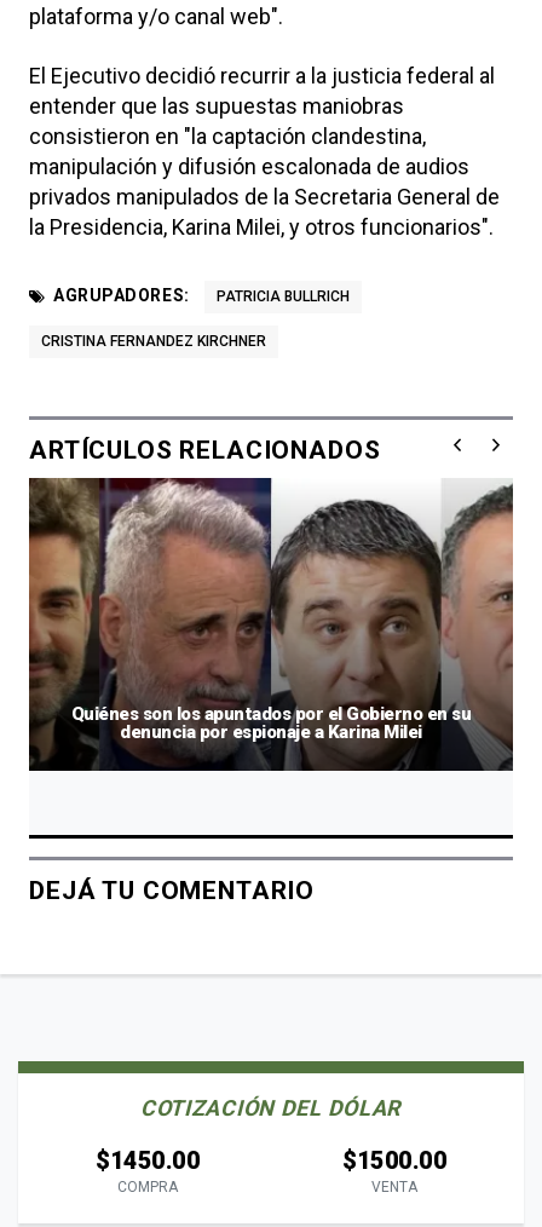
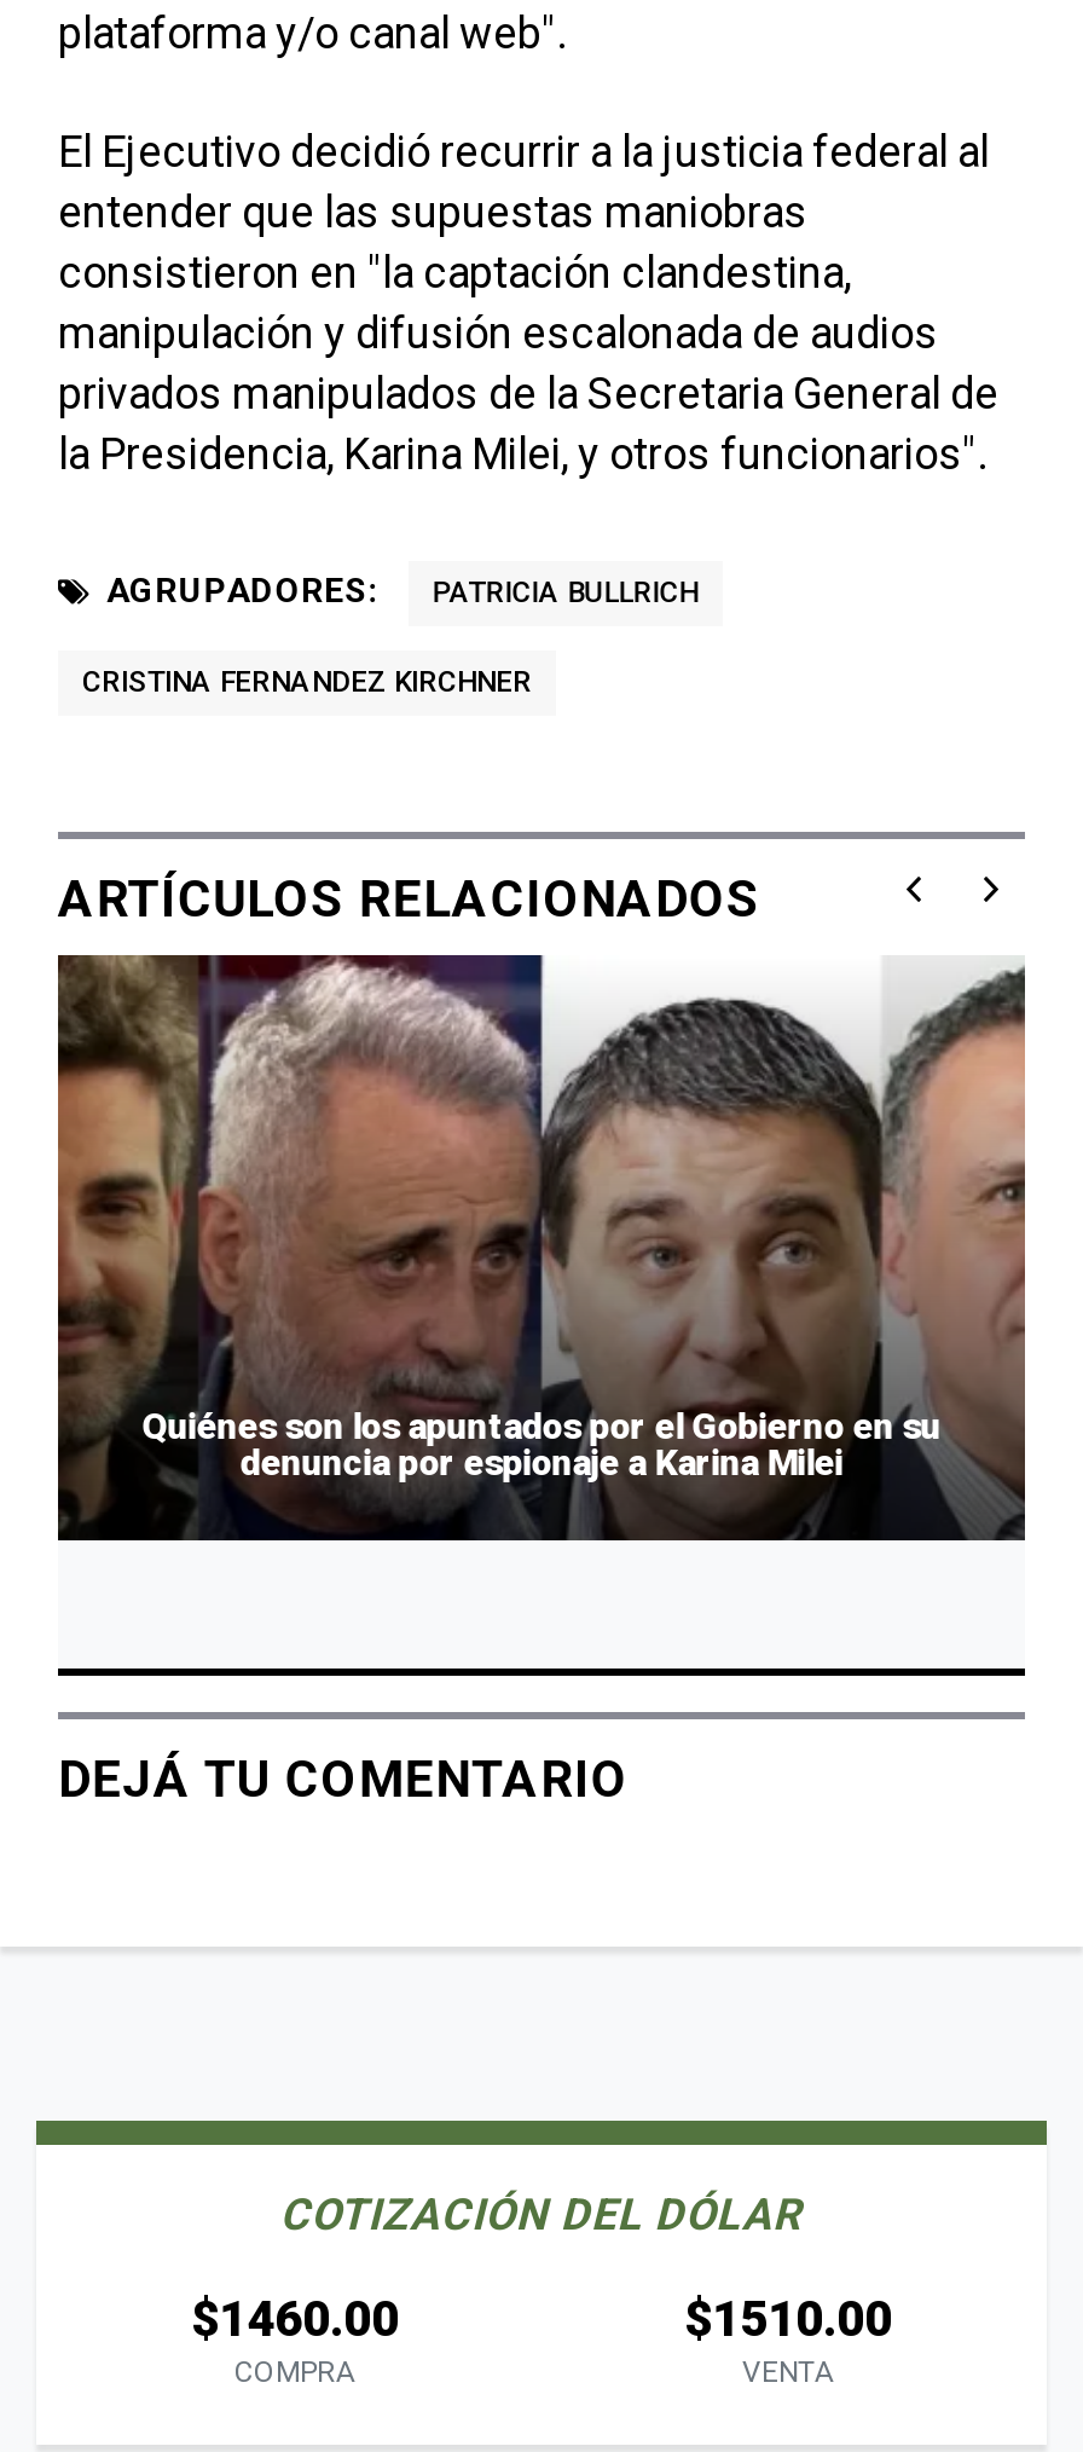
[96,1146,200,1175] $1450.00 -> [191,2290,399,2348] $1460.00
[342,1146,446,1175] $1500.00 -> [684,2290,892,2348] $1510.00

